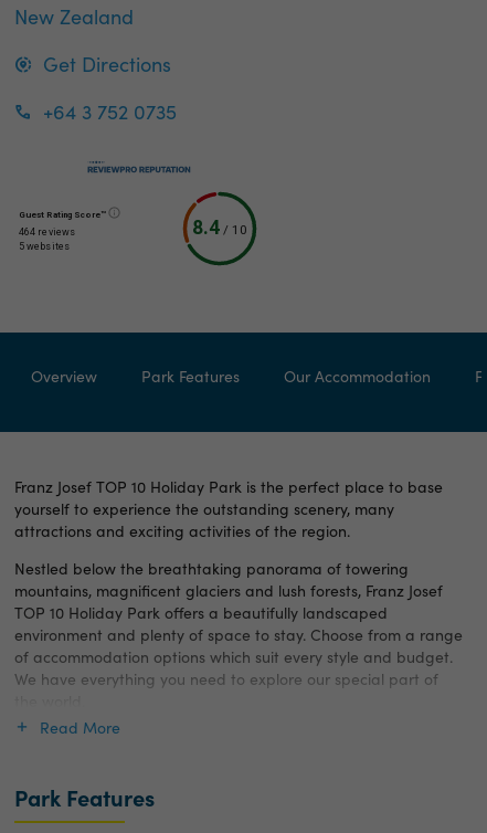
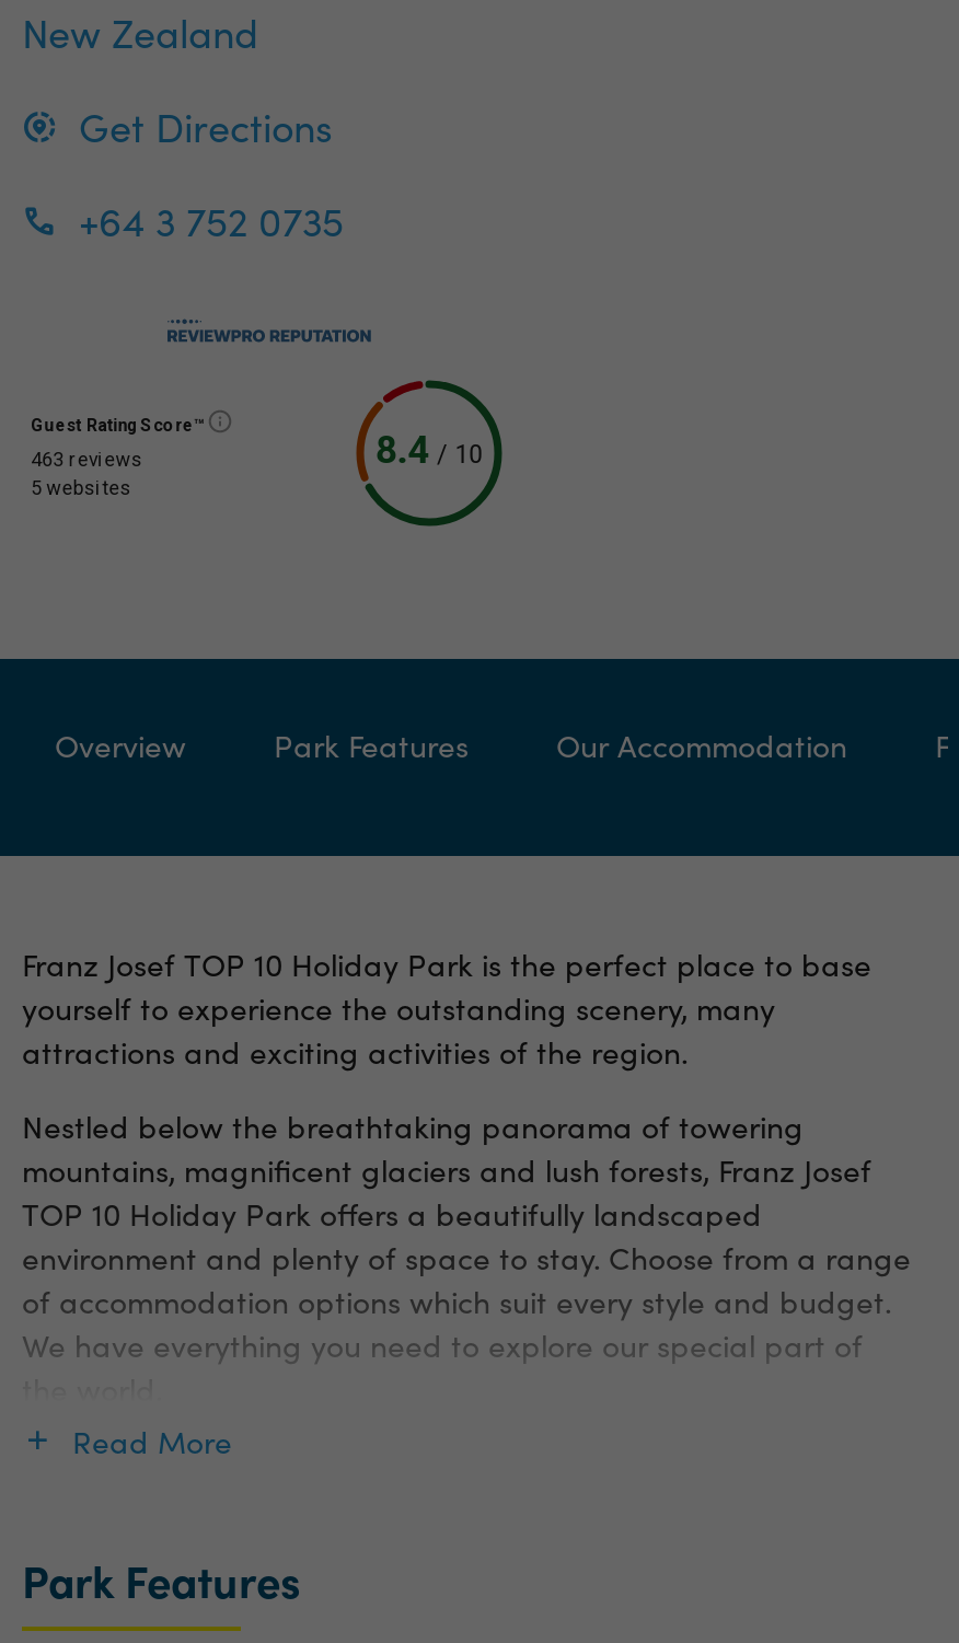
[19,226,75,237] 464 reviews -> [31,448,142,470] 463 reviews

